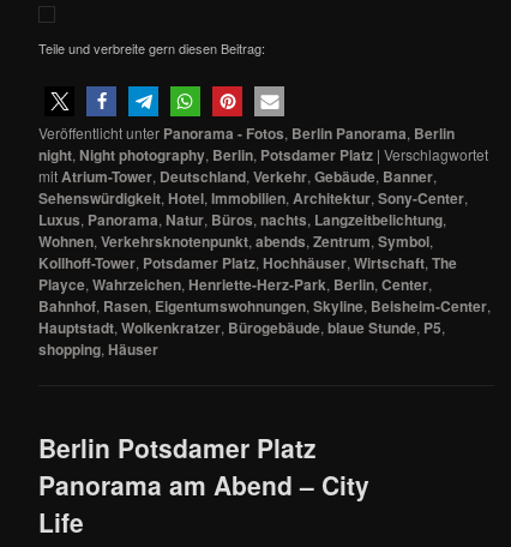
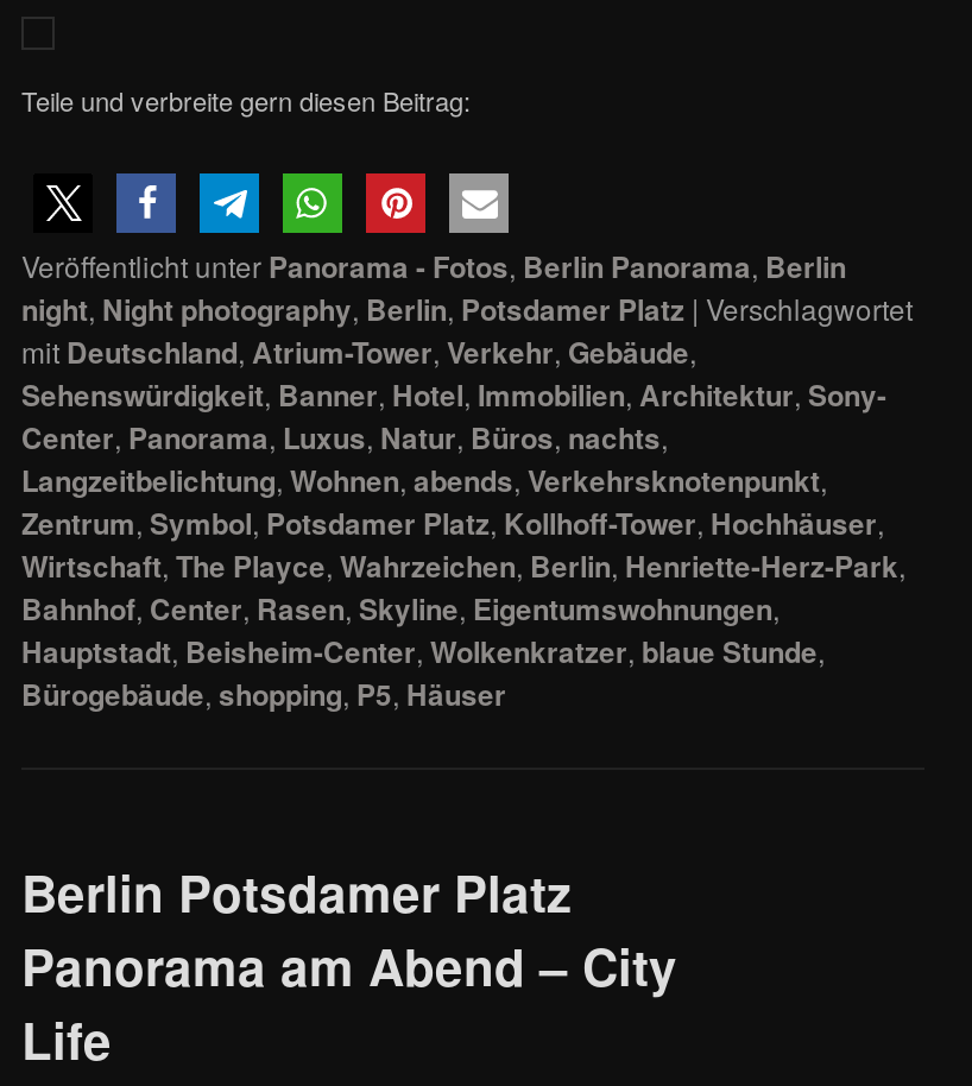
[38,165,491,360] mit Atrium-Tower, Deutschland, Verkehr, Gebäude, Banner, | Sehenswürdigkeit, Hotel, Immobilien, Architektur, Sony-Center, | Luxus, Panorama, Natur, Büros, nachts, Langzeitbelichtung, | Wohnen, Verkehrsknotenpunkt, abends, Zentrum, Symbol, | Kollhoff-Tower, Potsdamer Platz, Hochhäuser, Wirtschaft, The | Playce, Wahrzeichen, Henriette-Herz-Park, Berlin, Center, | Bahnhof, Rasen, Eigentumswohnungen, Skyline, Beisheim-Center, | Hauptstadt, Wolkenkratzer, Bürogebäude, blaue Stunde, P5, | shopping, Häuser -> [21,332,905,717] mit Deutschland, Atrium-Tower, Verkehr, Gebäude, | Sehenswürdigkeit, Banner, Hotel, Immobilien, Architektur, Sony- | Center, Panorama, Luxus, Natur, Büros, nachts, | Langzeitbelichtung, Wohnen, abends, Verkehrsknotenpunkt, | Zentrum, Symbol, Potsdamer Platz, Kollhoff-Tower, Hochhäuser, | Wirtschaft, The Playce, Wahrzeichen, Berlin, Henriette-Herz-Park, | Bahnhof, Center, Rasen, Skyline, Eigentumswohnungen, | Hauptstadt, Beisheim-Center, Wolkenkratzer, blaue Stunde, | Bürogebäude, shopping, P5, Häuser

